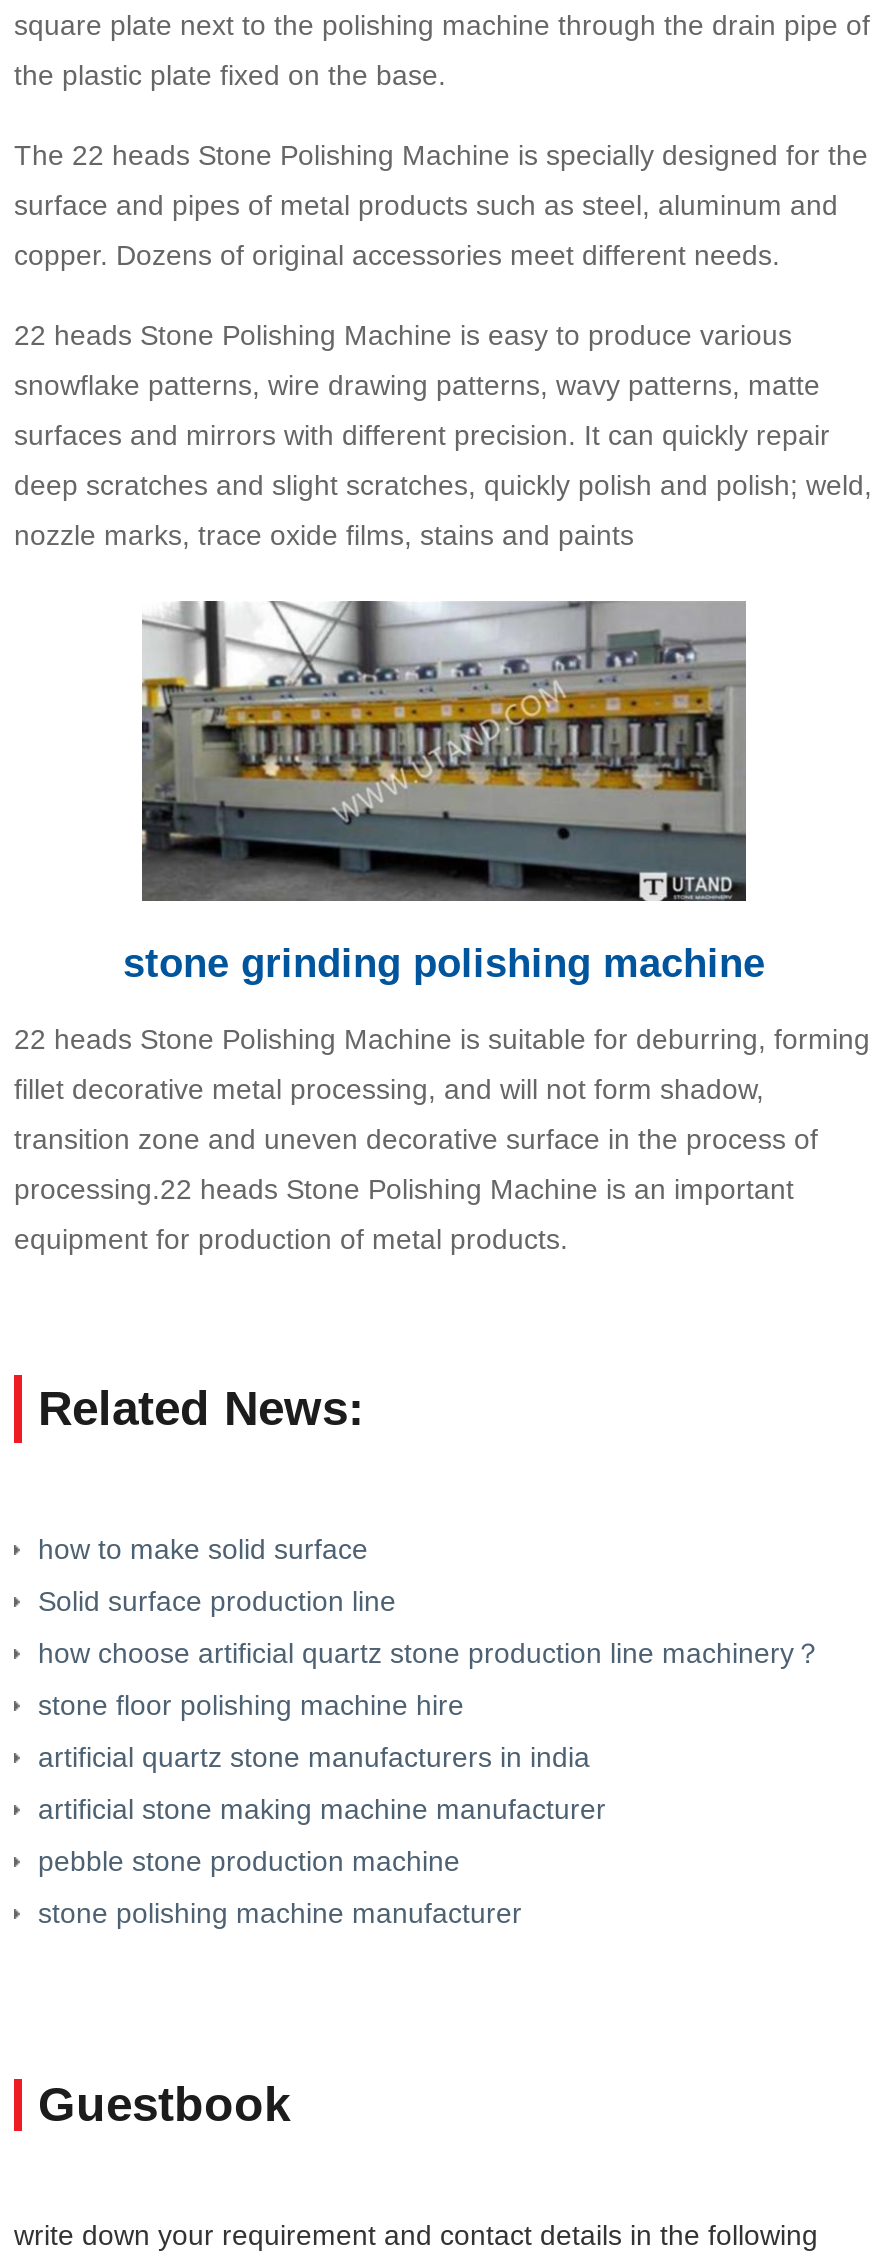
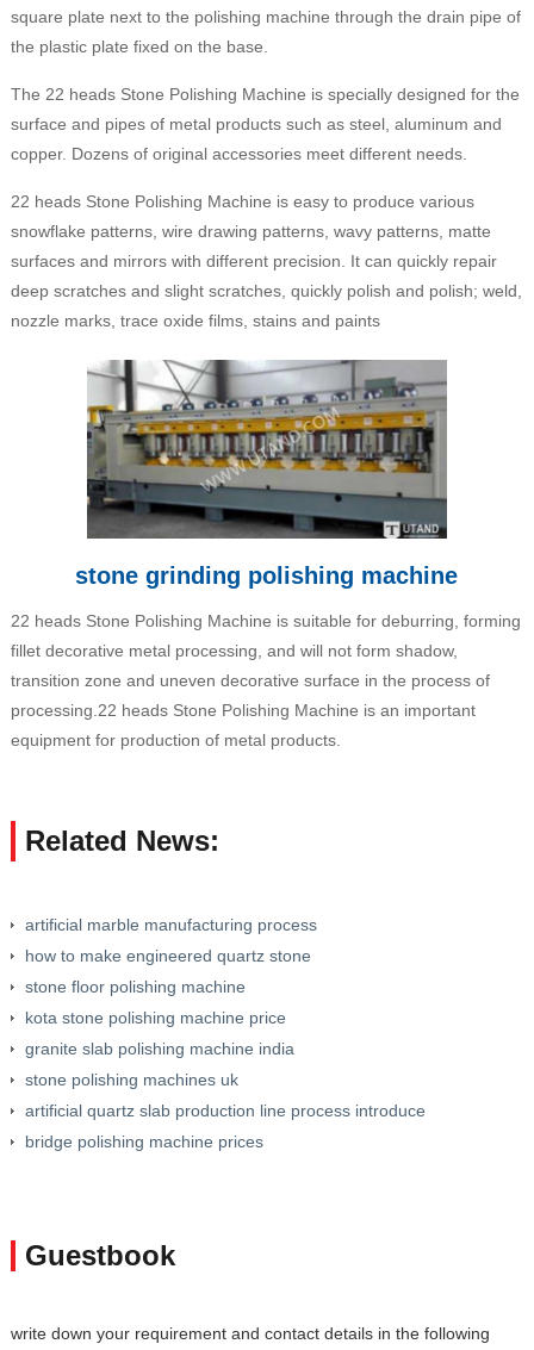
[38,1534,368,1566] how to make solid surface -> [25,916,317,935] artificial marble manufacturing process
[38,1586,396,1618] Solid surface production line -> [25,947,311,966] how to make engineered quartz stone
[38,1638,822,1670] how choose artificial quartz stone production line machinery？ -> [25,978,246,997] stone floor polishing machine
[38,1690,464,1722] stone floor polishing machine hire -> [25,1009,286,1028] kota stone polishing machine price
[38,1742,590,1774] artificial quartz stone manufacturers in india -> [25,1040,294,1059] granite slab polishing machine india
[38,1794,606,1826] artificial stone making machine manufacturer -> [25,1071,238,1090] stone polishing machines uk
[38,1846,460,1878] pebble stone production machine -> [25,1102,426,1121] artificial quartz slab production line process introduce
[38,1898,522,1930] stone polishing machine manufacturer -> [25,1133,263,1152] bridge polishing machine prices

